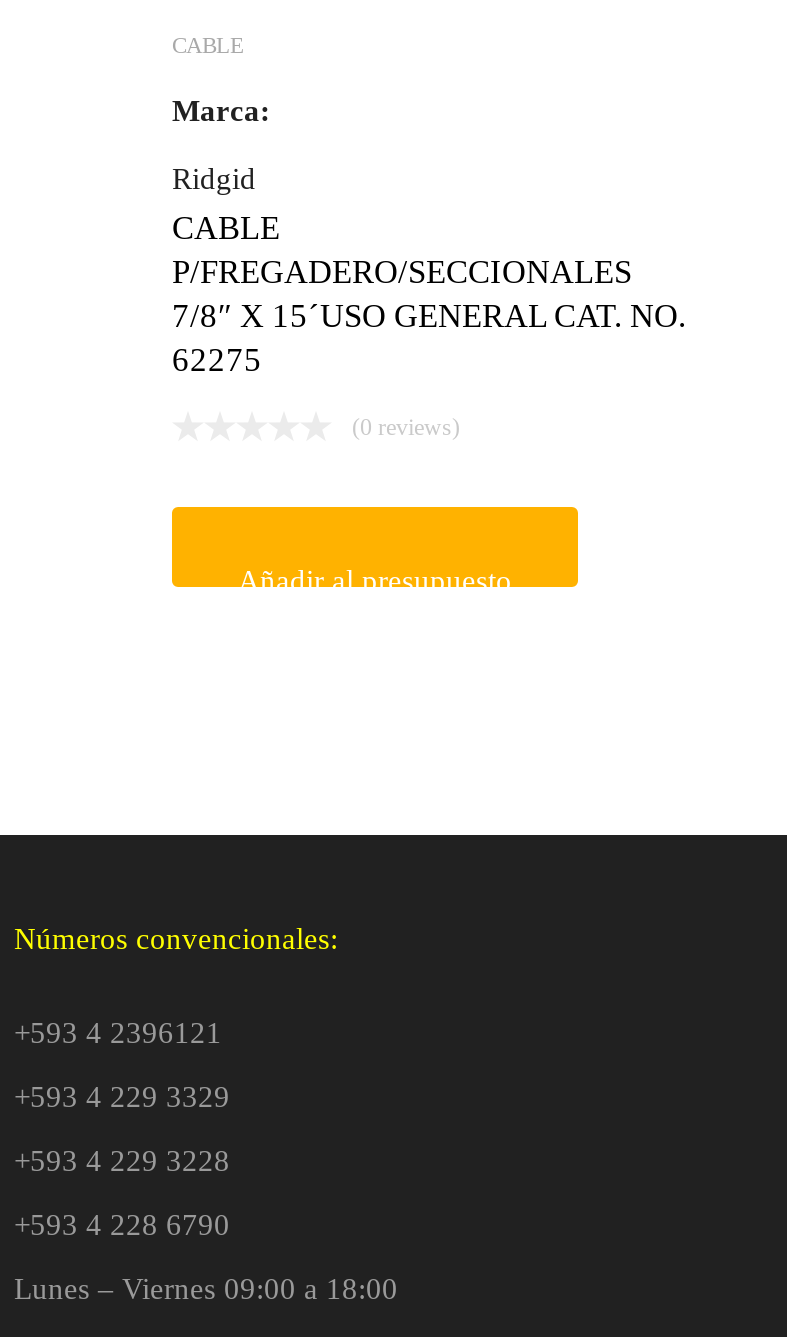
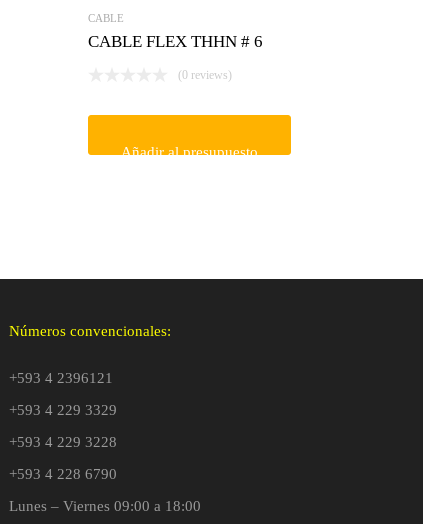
[172,95,686,379] Marca: | Ridgid | CABLE | P/FREGADERO/SECCIONALES | 7/8″ X 15´USO GENERAL CAT. NO. | 62275 -> [88,32,263,51] CABLE FLEX THHN # 6

